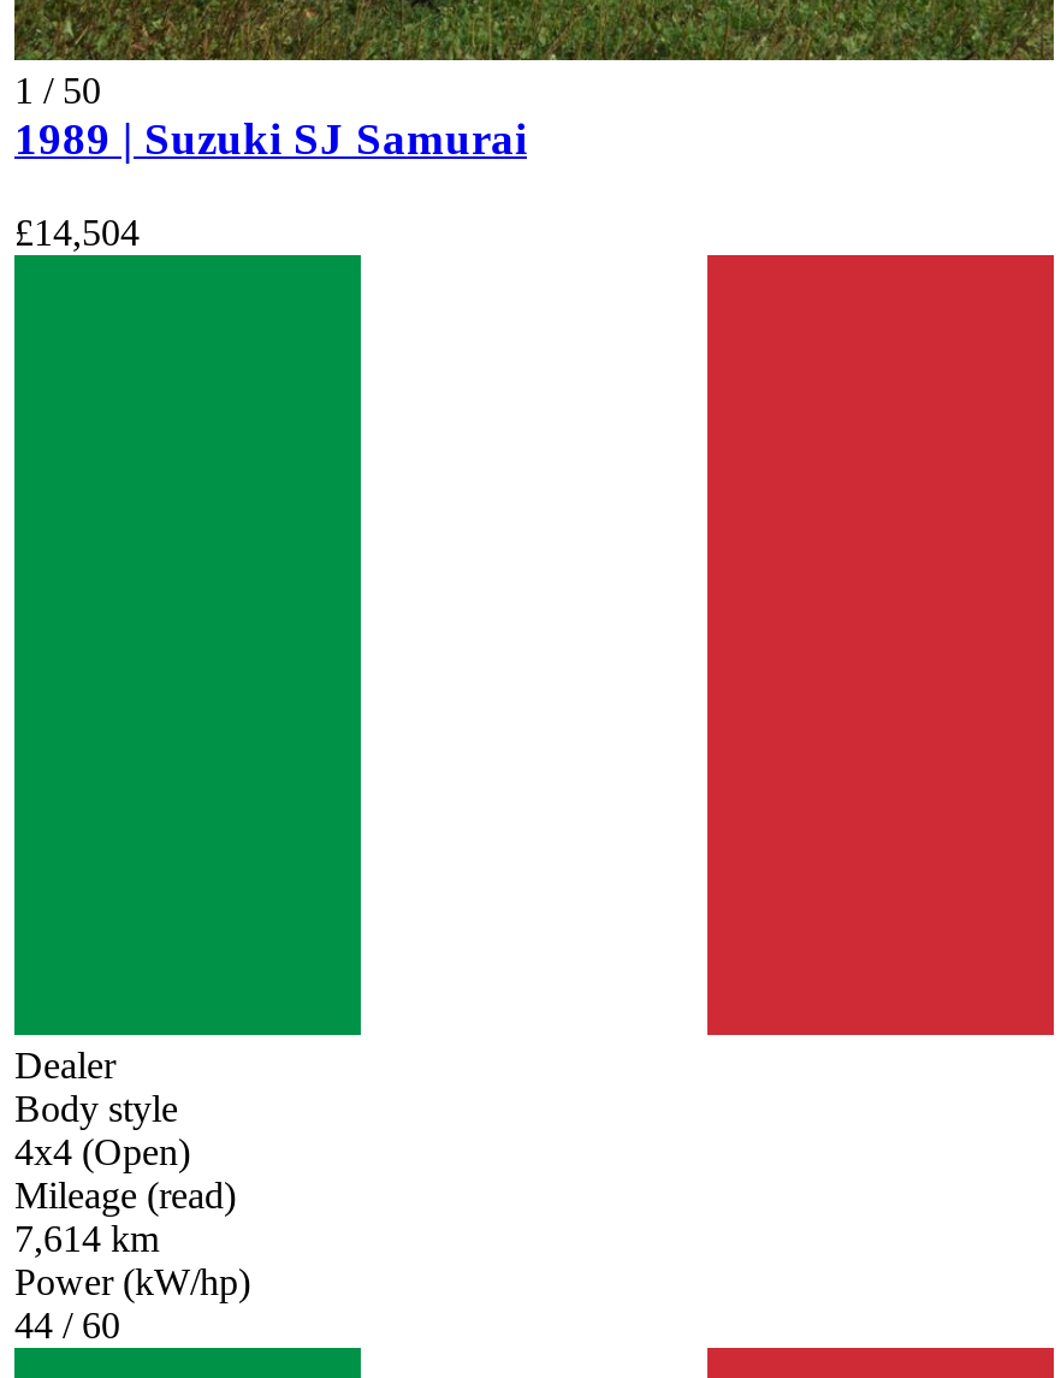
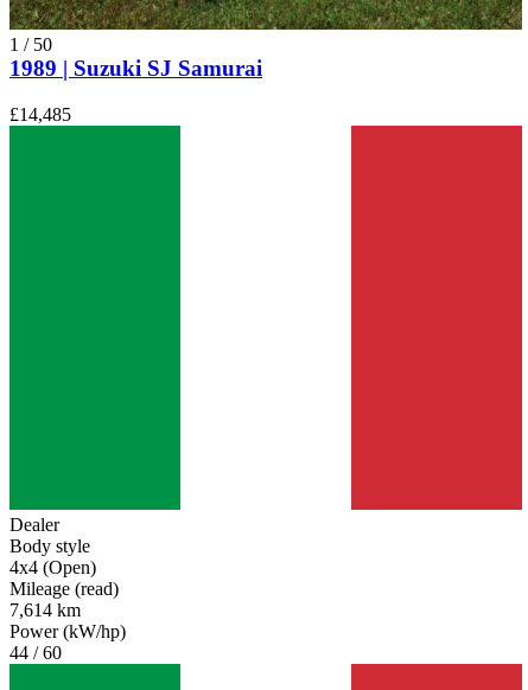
[14,212,140,253] £14,504 -> [9,105,71,125] £14,485

